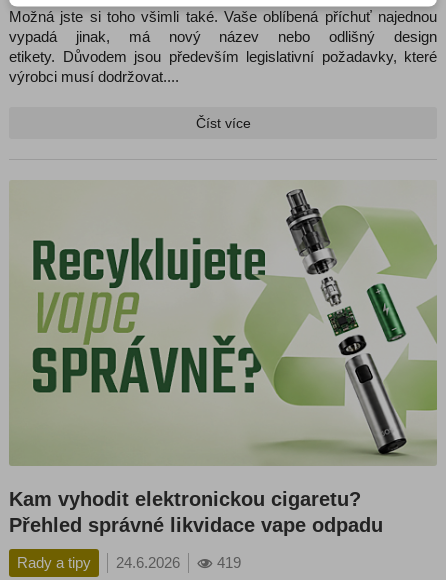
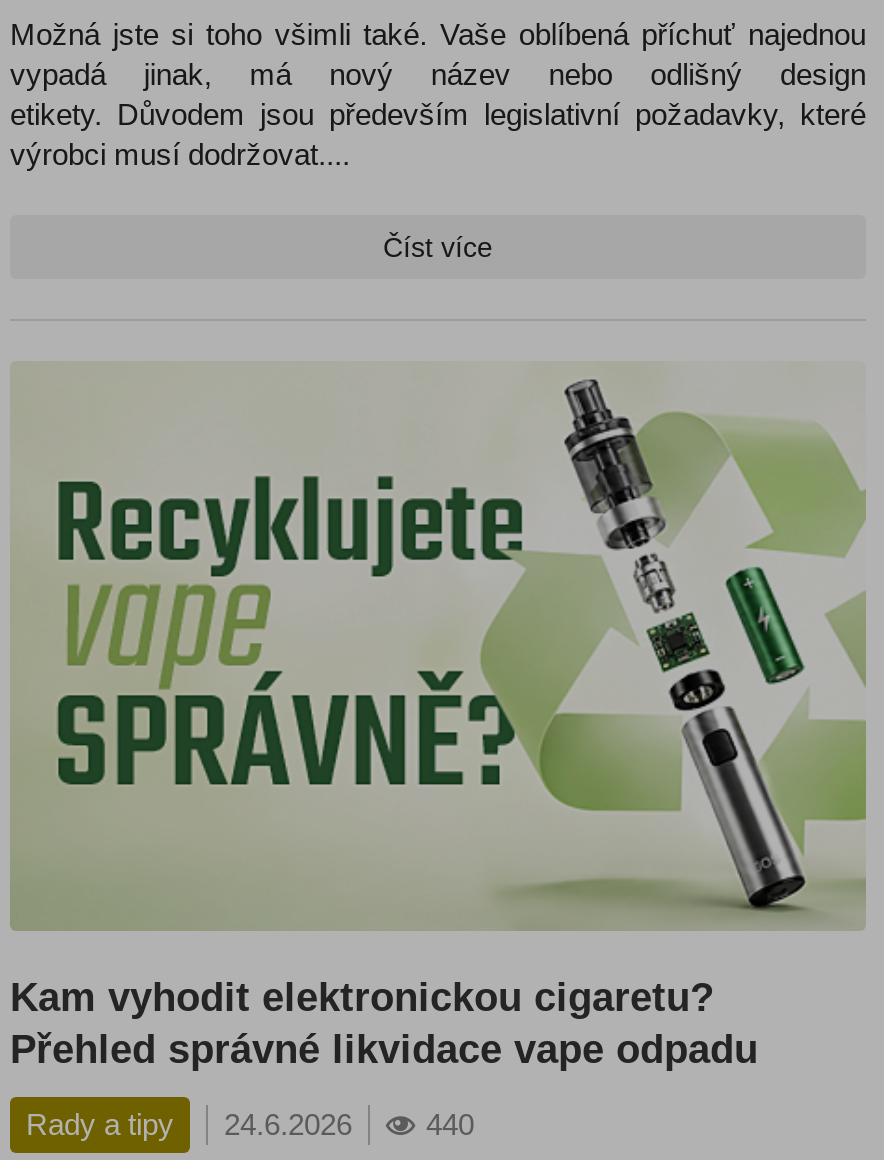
[217,553,241,570] 419 -> [426,1107,474,1141] 440

